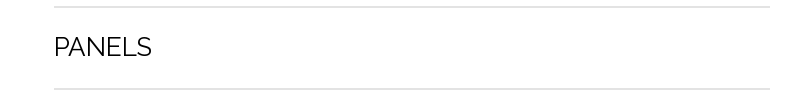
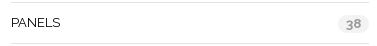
none -> [346,16,361,31] 38

